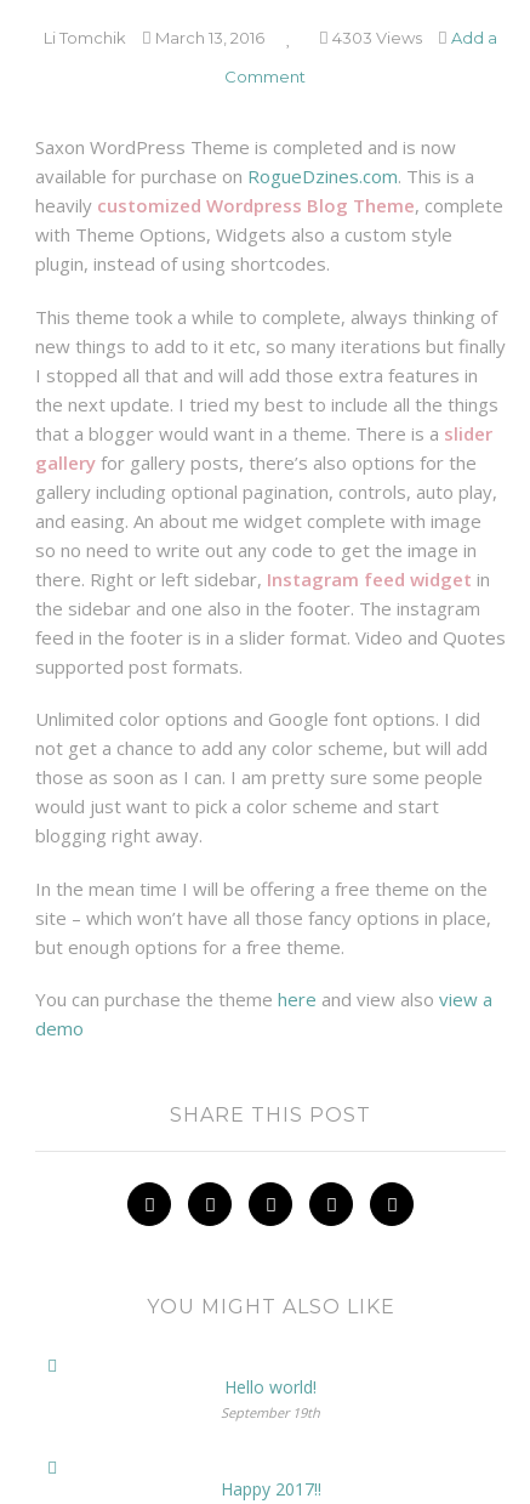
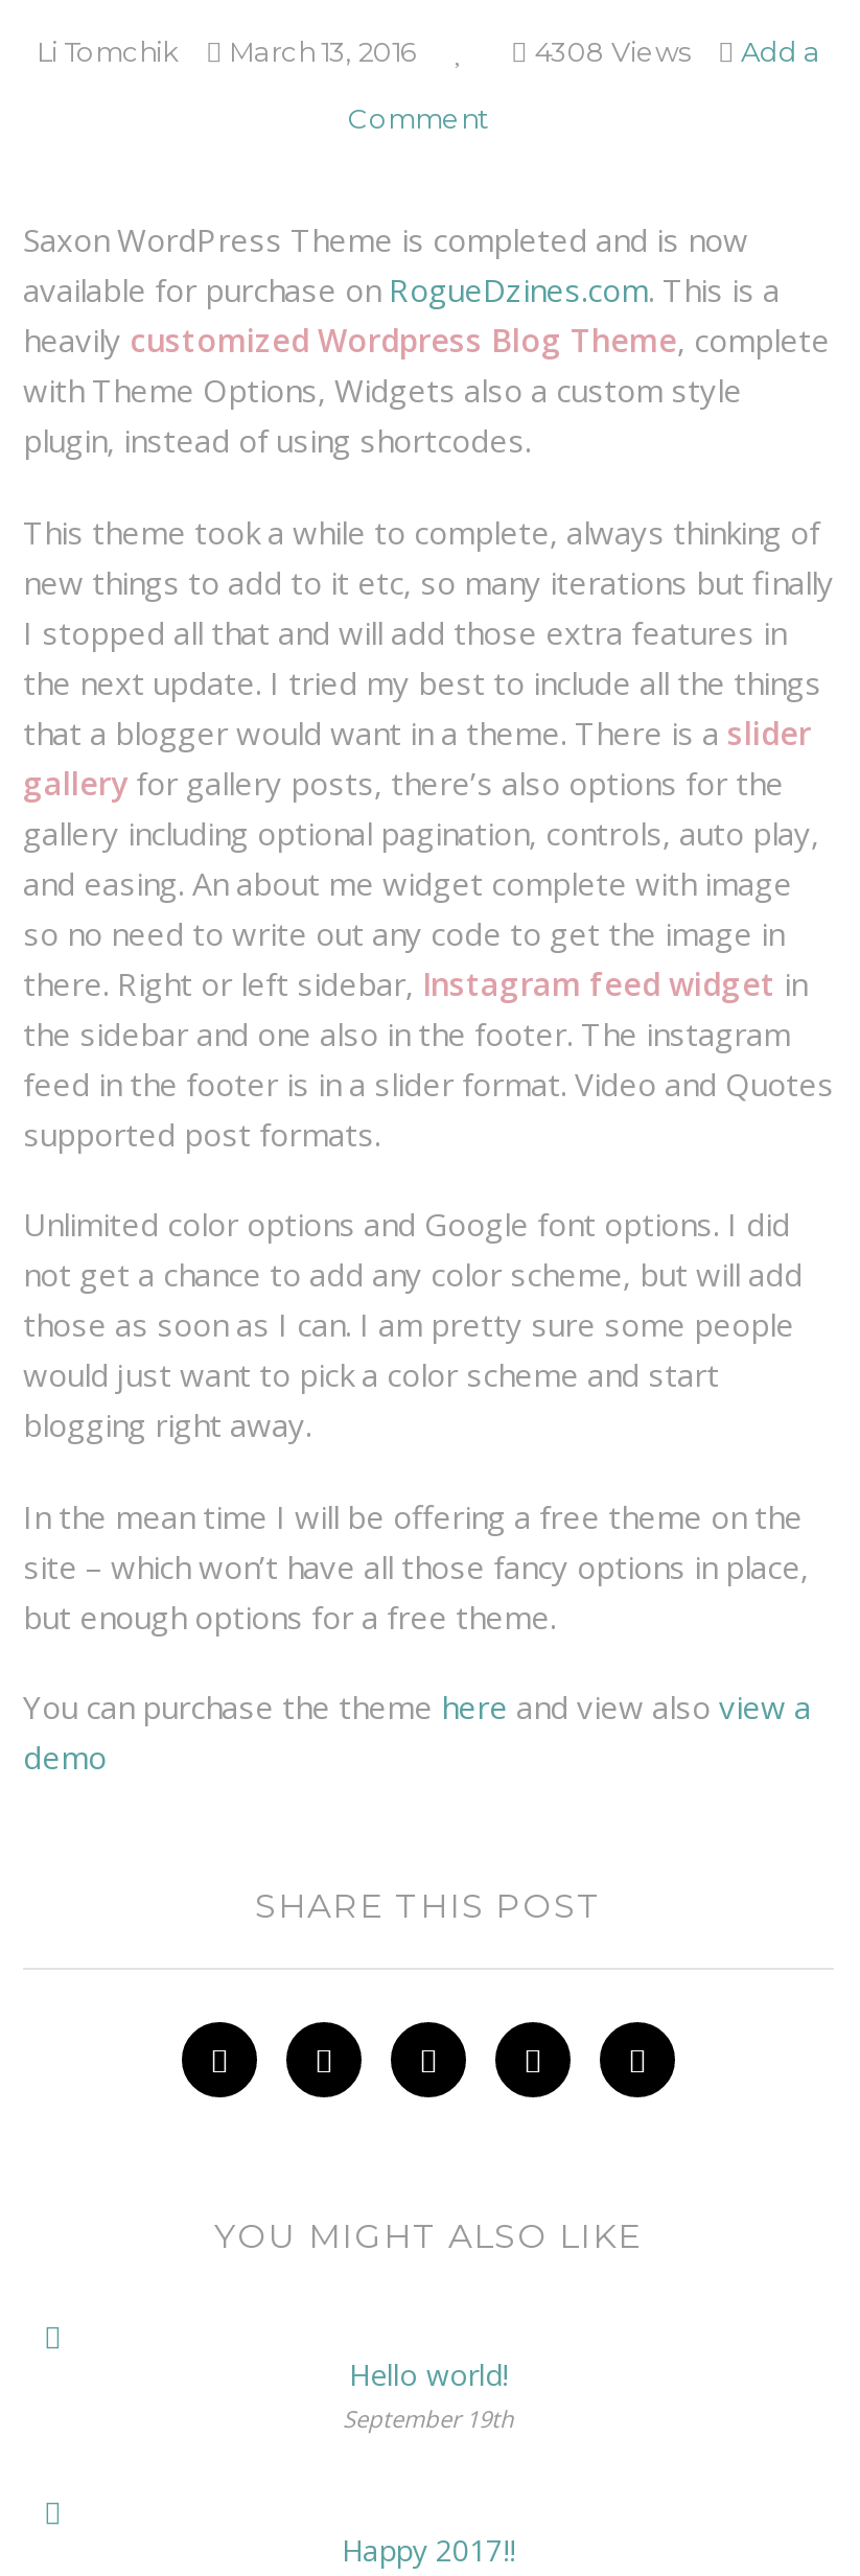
[329,28,497,48] 4303 Views Add a -> [528,35,820,69] 4308 Views Add a

